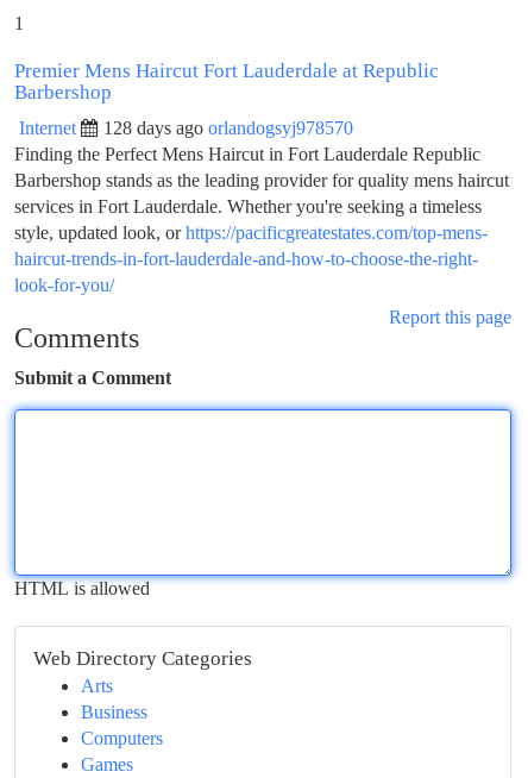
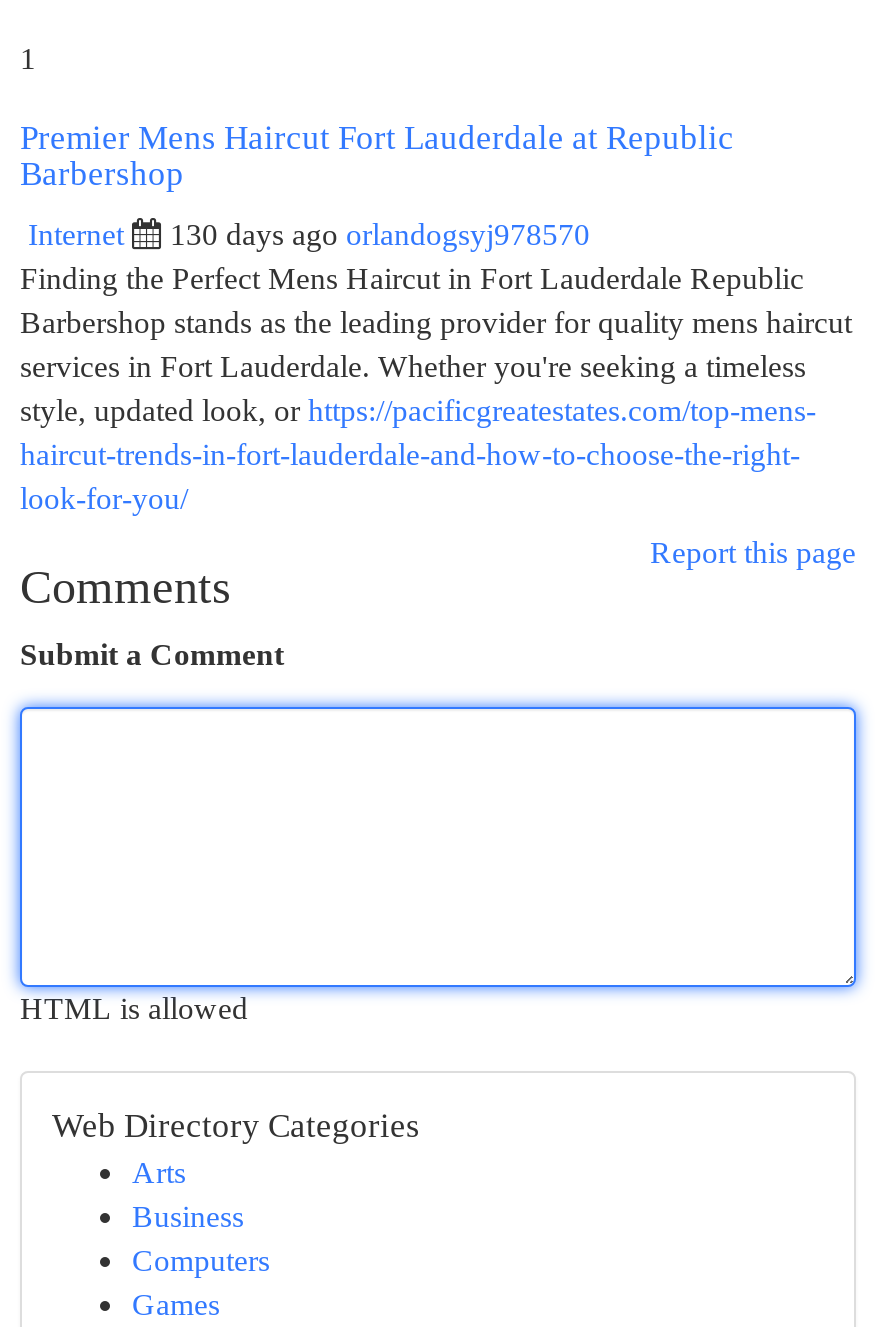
[103,118,353,138] 128 days ago orlandogsyj978570 -> [170,217,590,251] 130 days ago orlandogsyj978570

